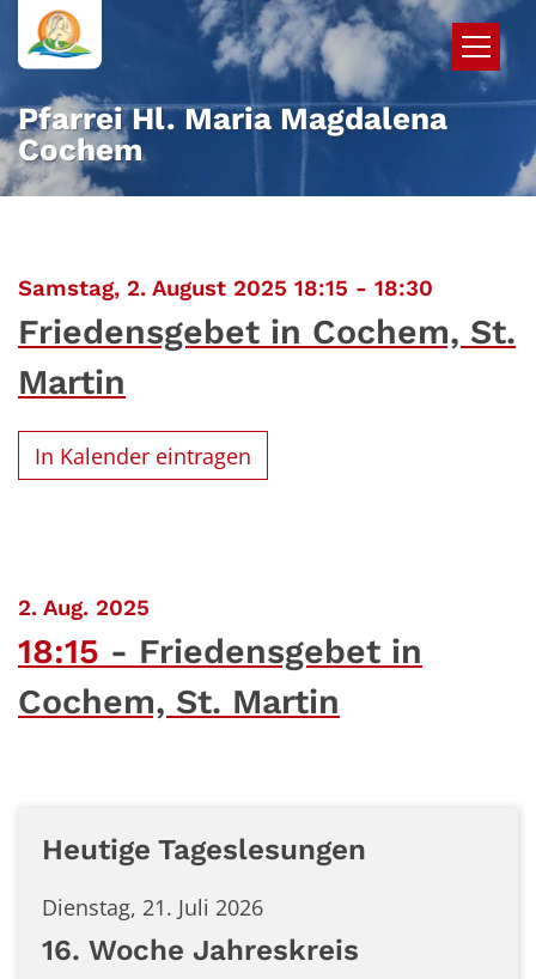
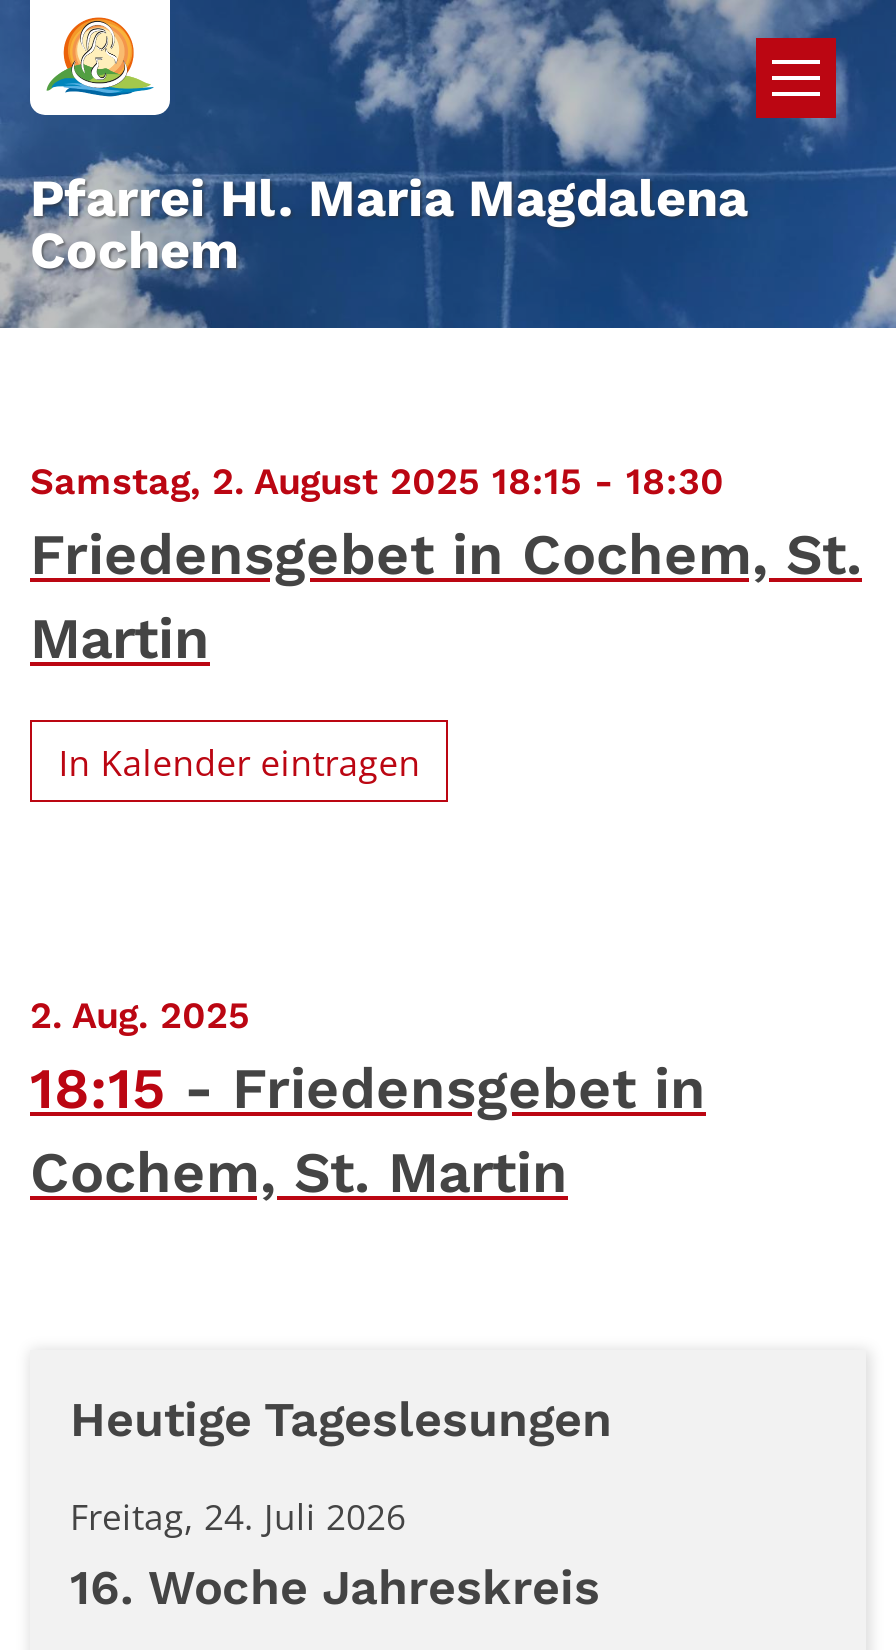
[42,893,263,922] Dienstag, 21. Juli 2026 -> [70,1492,406,1540] Freitag, 24. Juli 2026

